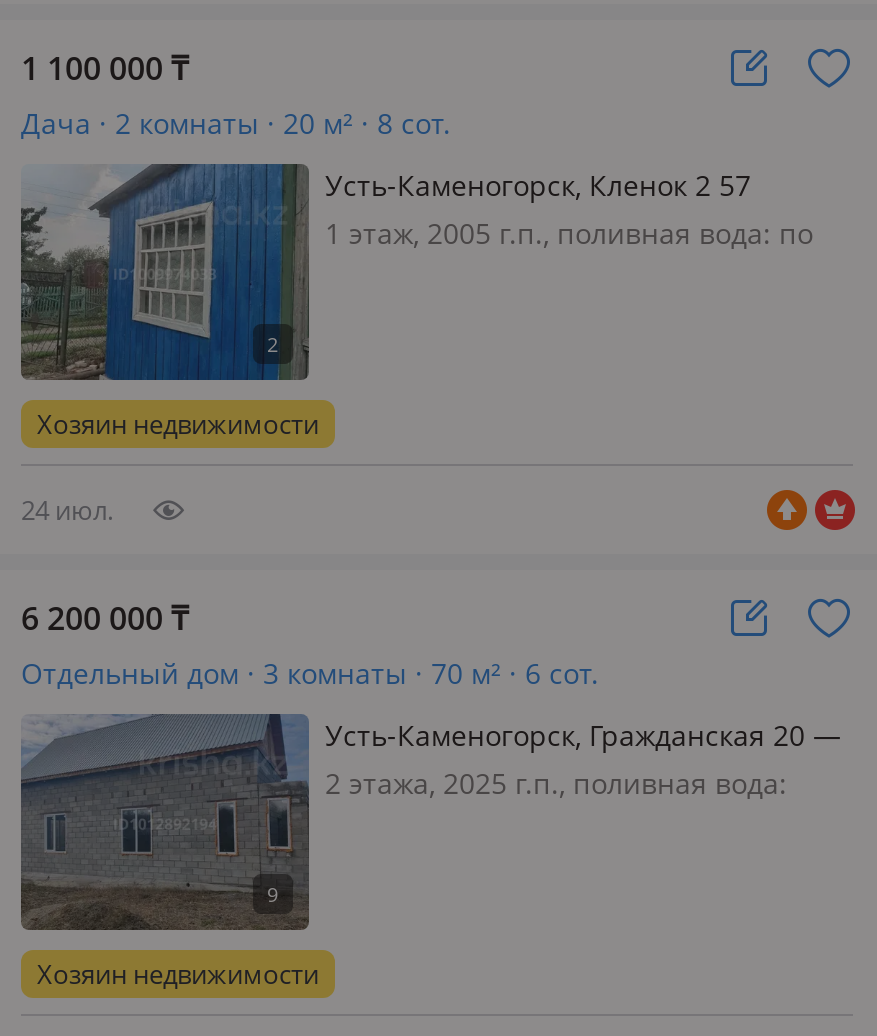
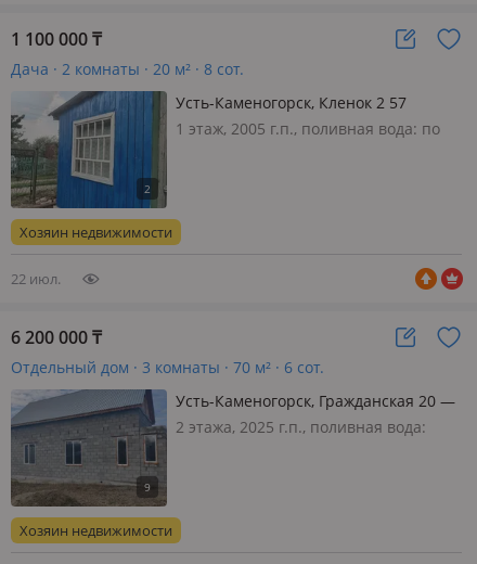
[21,492,113,528] 24 июл. -> [11,269,61,289] 22 июл.

